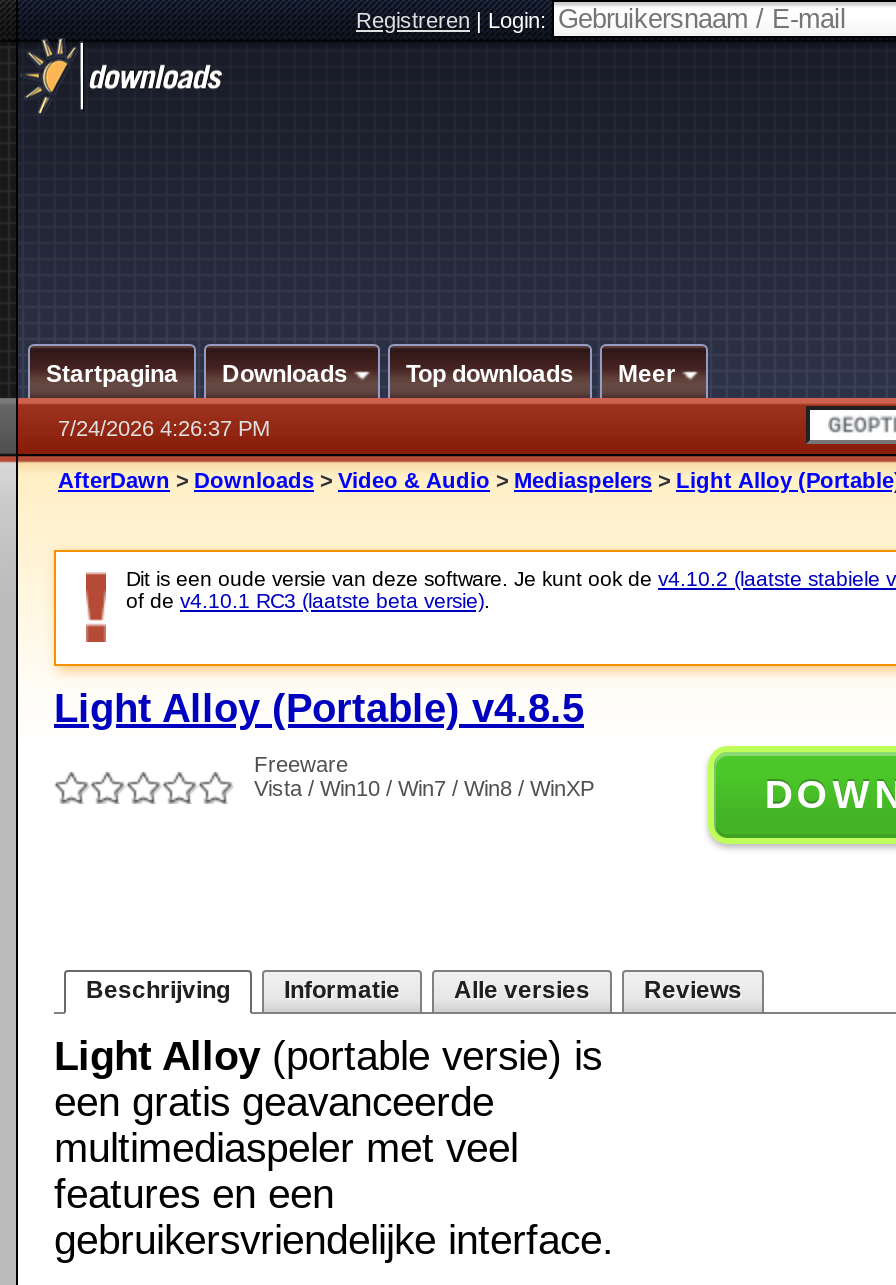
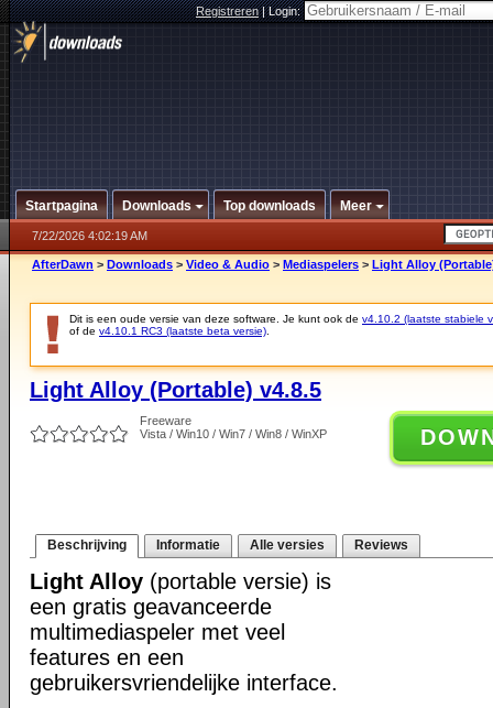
[58,416,270,440] 7/24/2026 4:26:37 PM -> [32,229,147,242] 7/22/2026 4:02:19 AM

